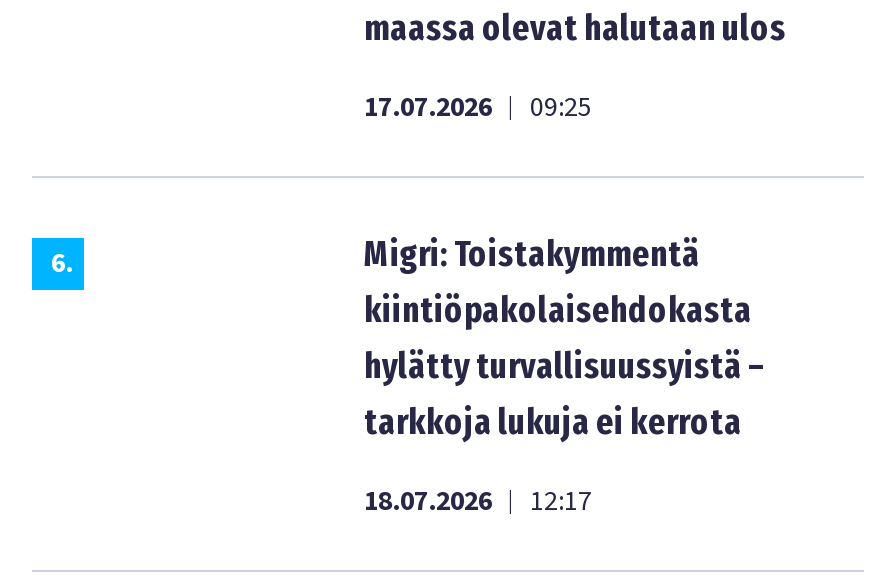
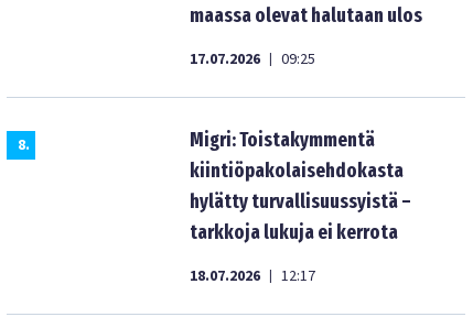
[51,244,73,284] 6. -> [17,134,29,156] 8.

